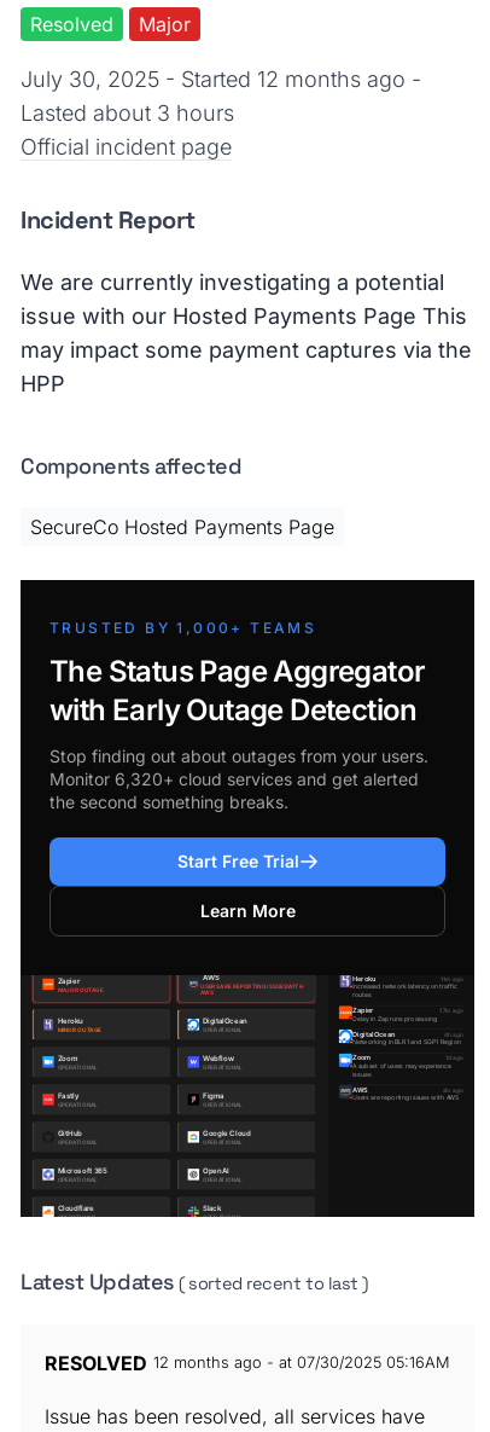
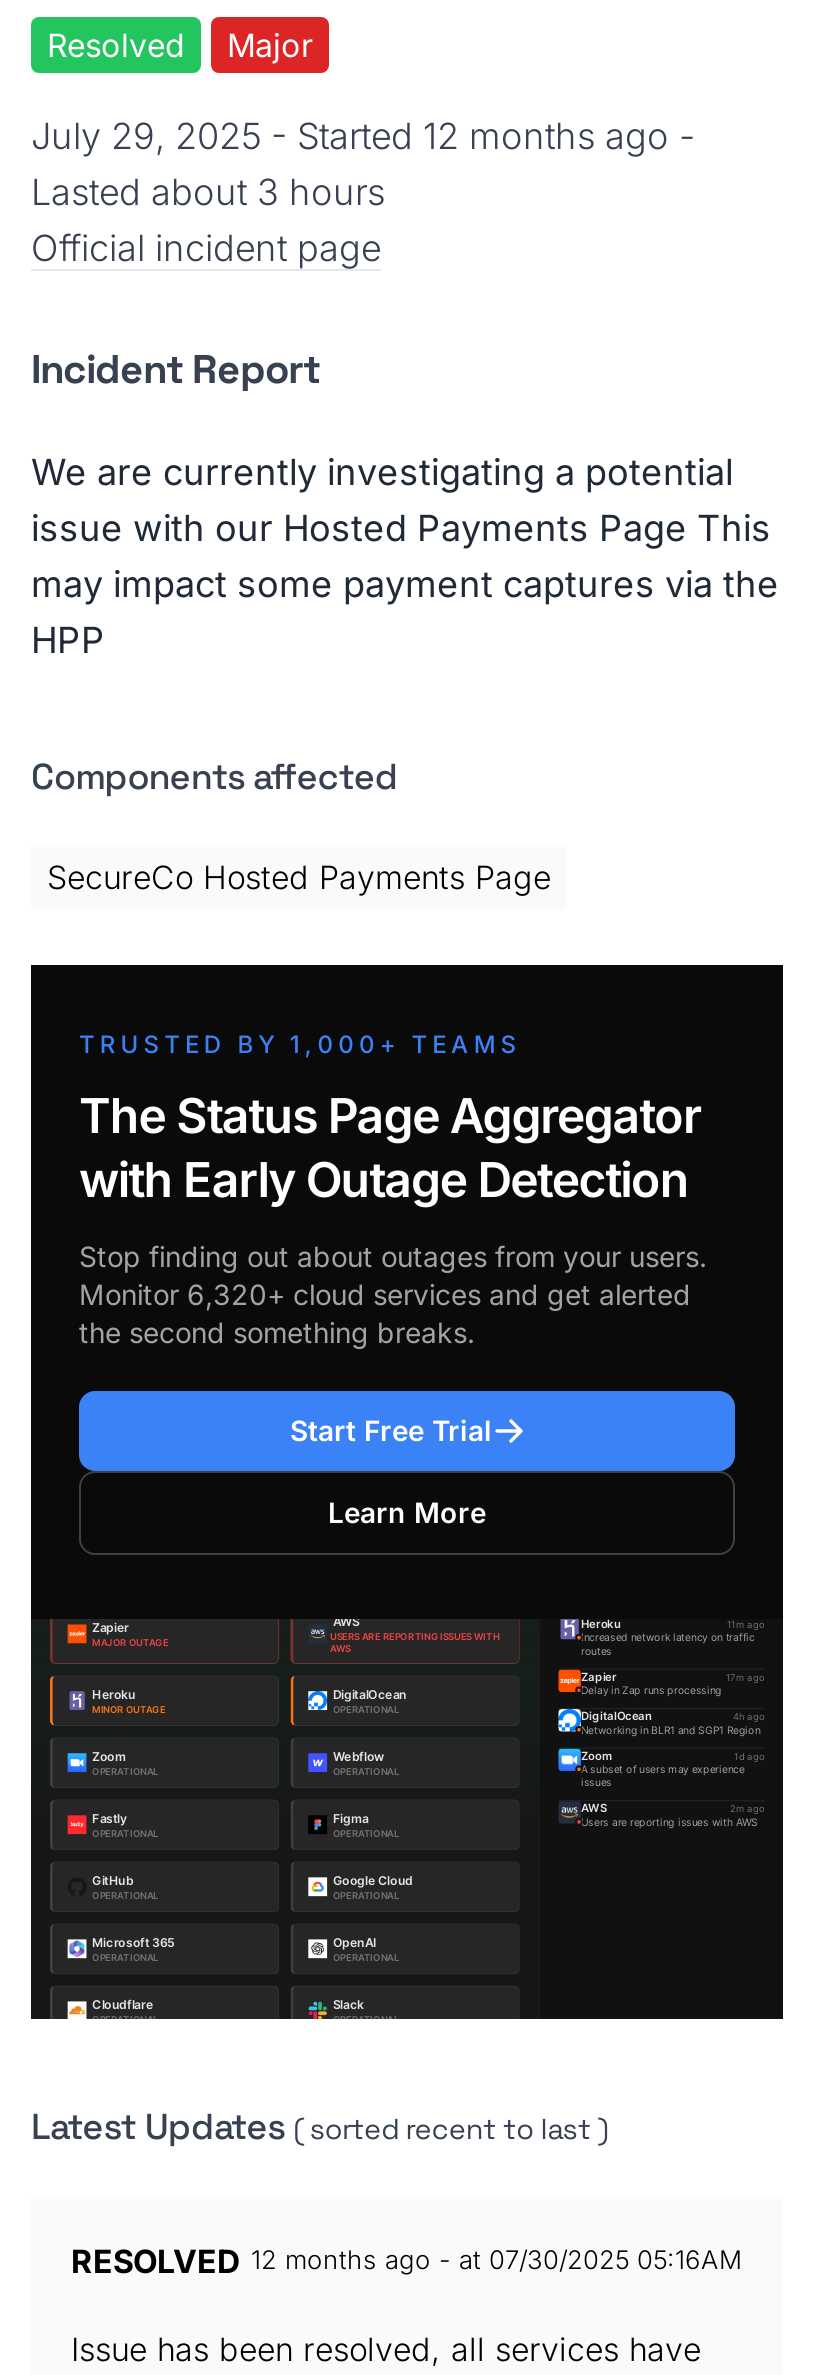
[21,66,421,92] July 30, 2025 - Started 12 months ago - -> [31,115,695,157] July 29, 2025 - Started 12 months ago -

